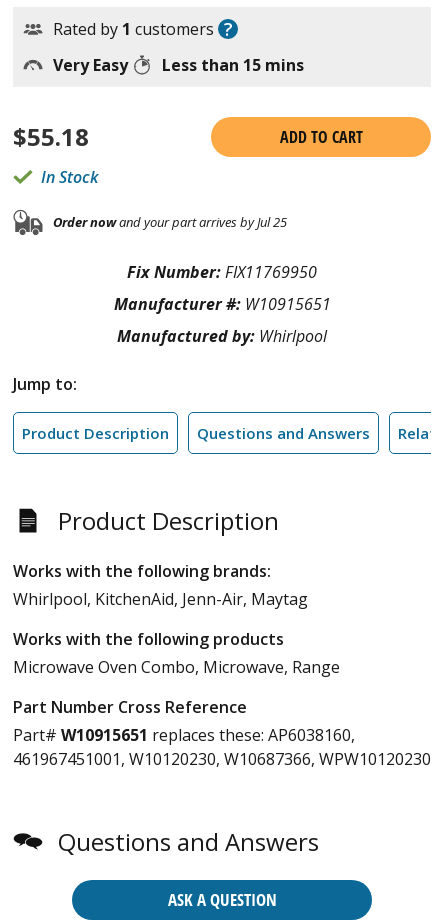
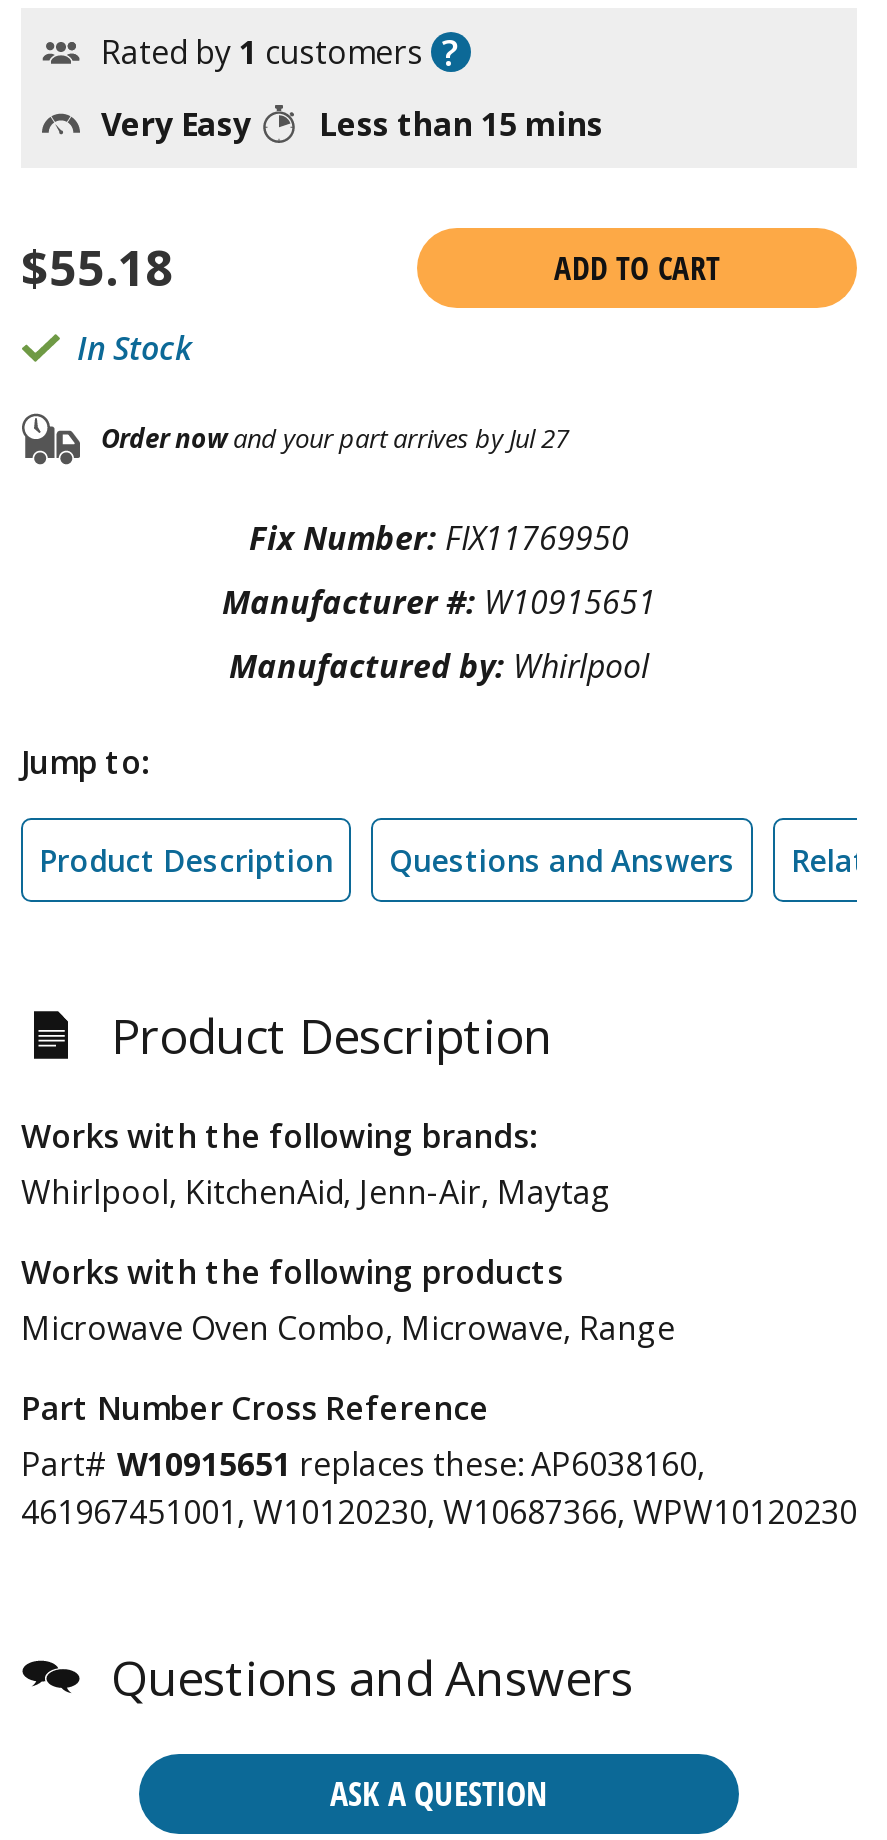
[53,213,287,231] Order nowand your part arrives by Jul 25 -> [101,421,569,457] Order nowand your part arrives by Jul 27

